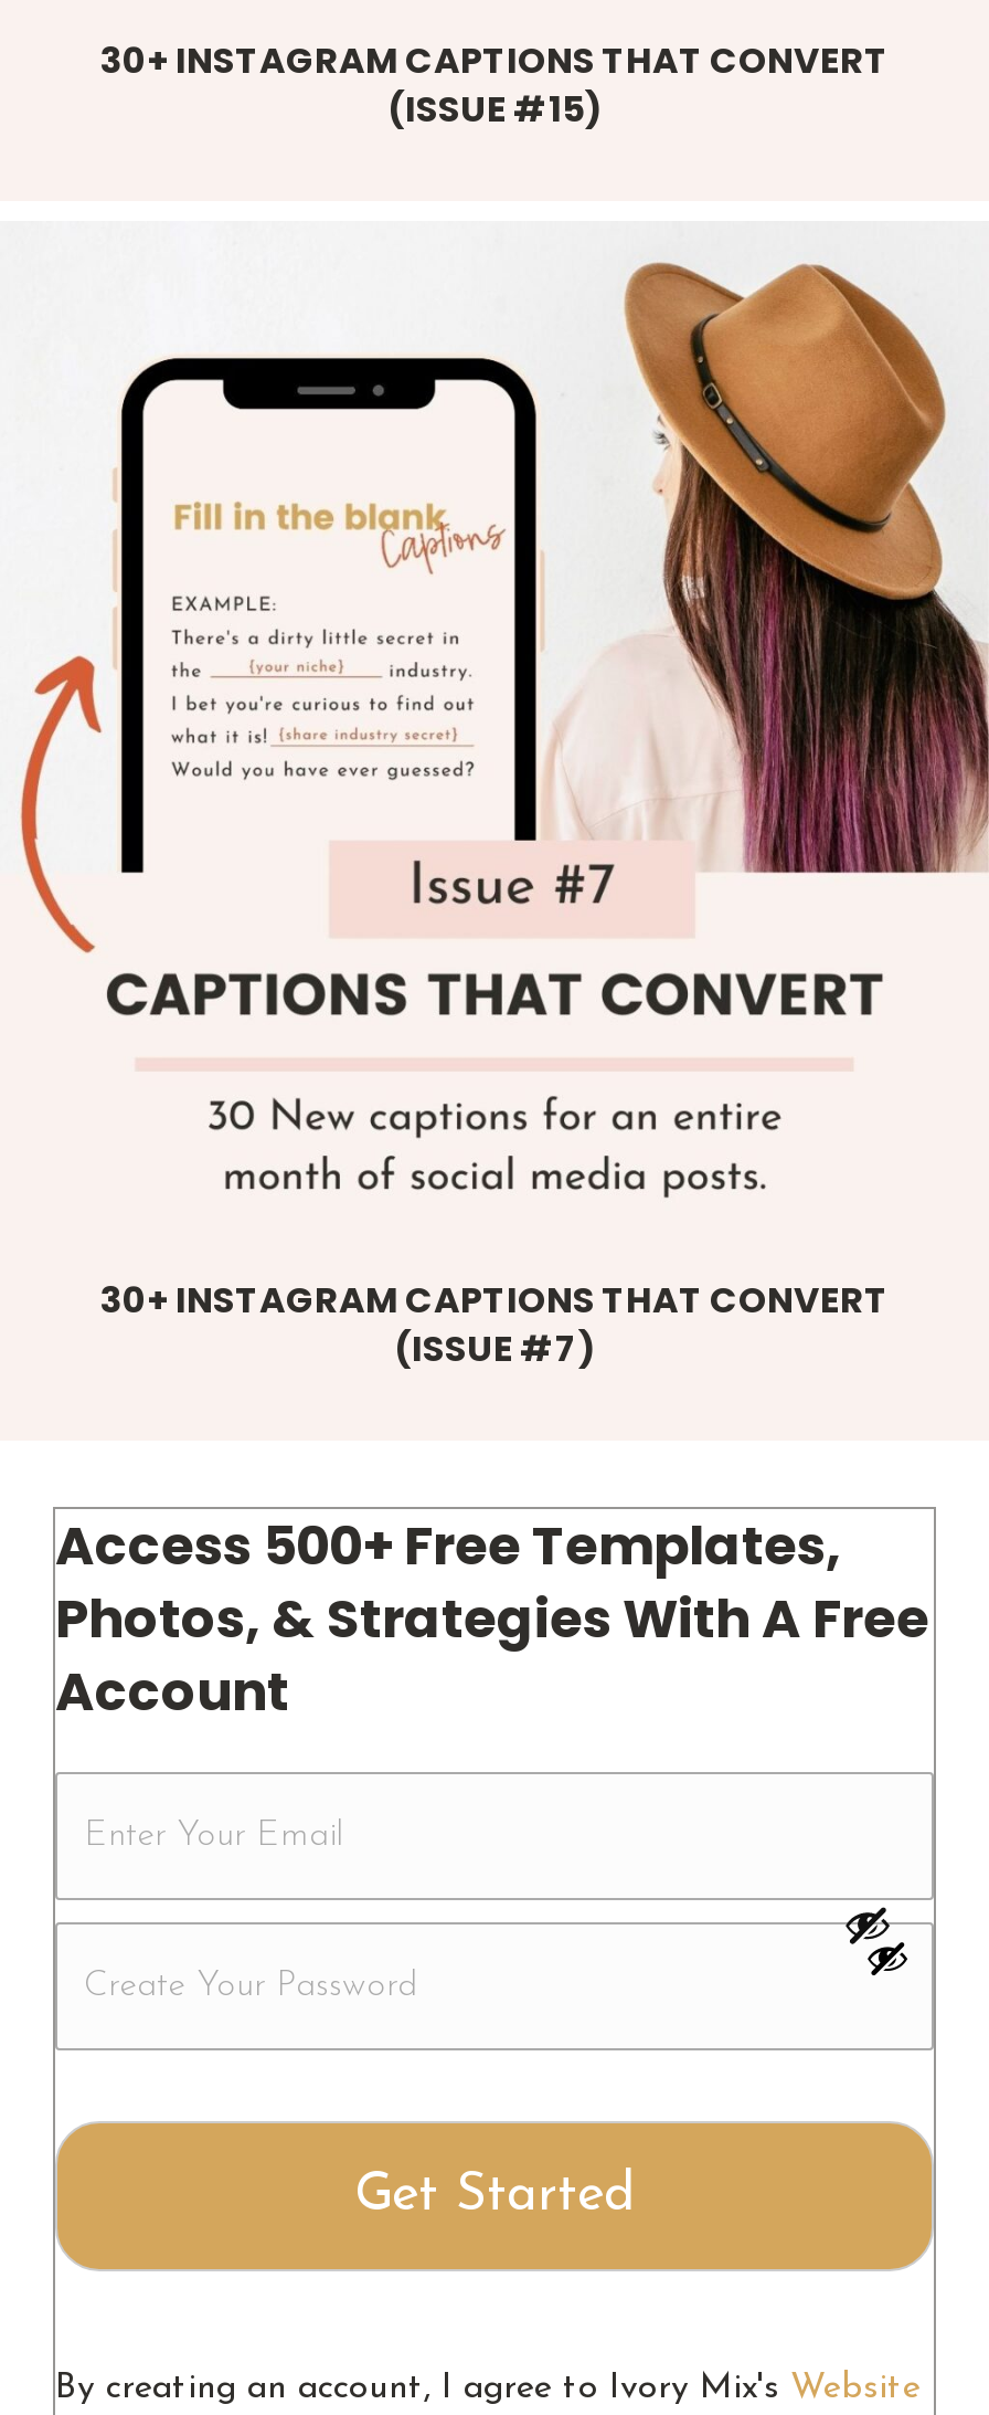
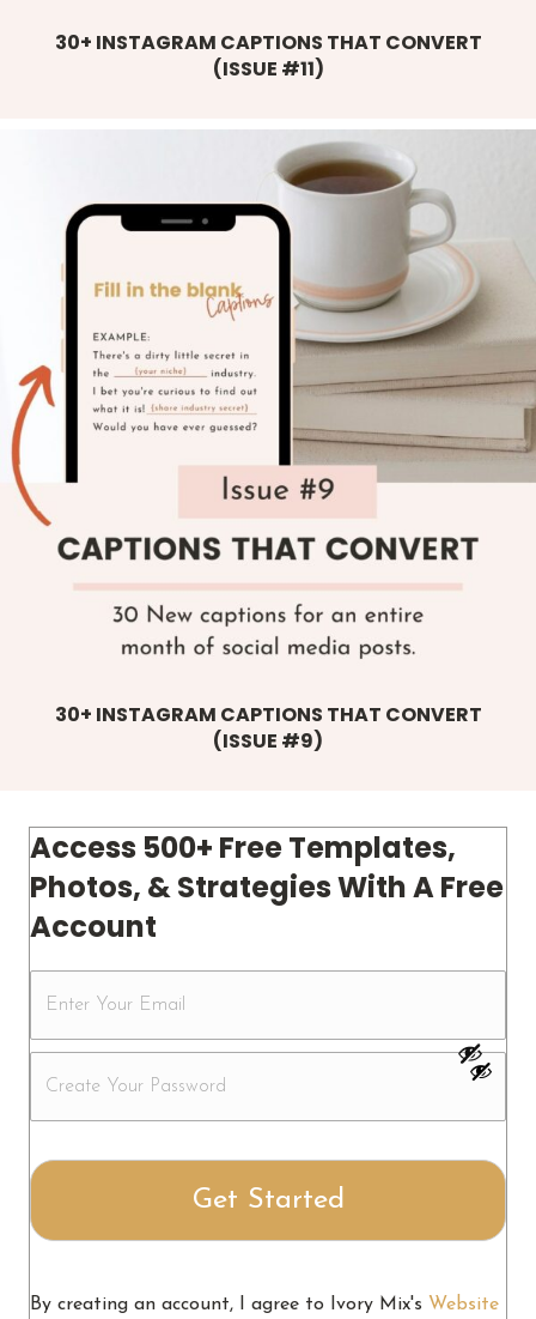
[387,84,602,135] (ISSUE #15) -> [212,55,324,83] (ISSUE #11)
[508,228,982,895] [image] -> [274,131,532,496] [image]
[394,1323,595,1374] (ISSUE #7) -> [213,727,323,755] (ISSUE #9)

